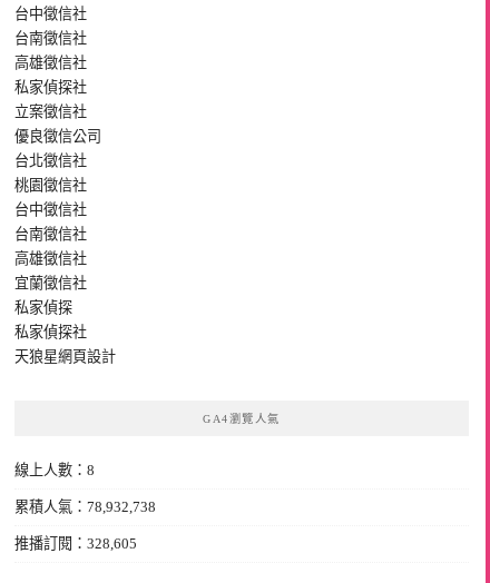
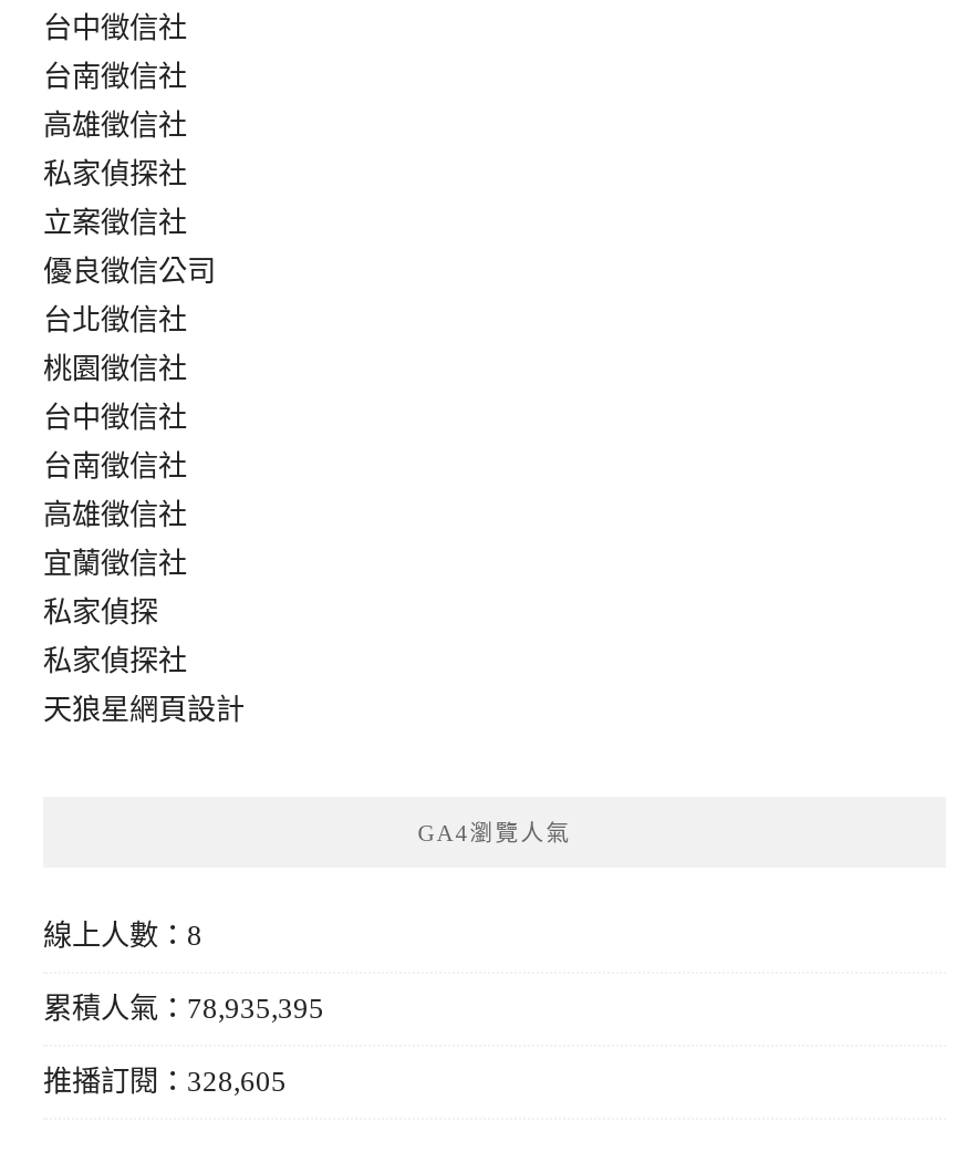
[14,499,156,515] 累積人氣：78,932,738 -> [43,992,324,1025] 累積人氣：78,935,395

